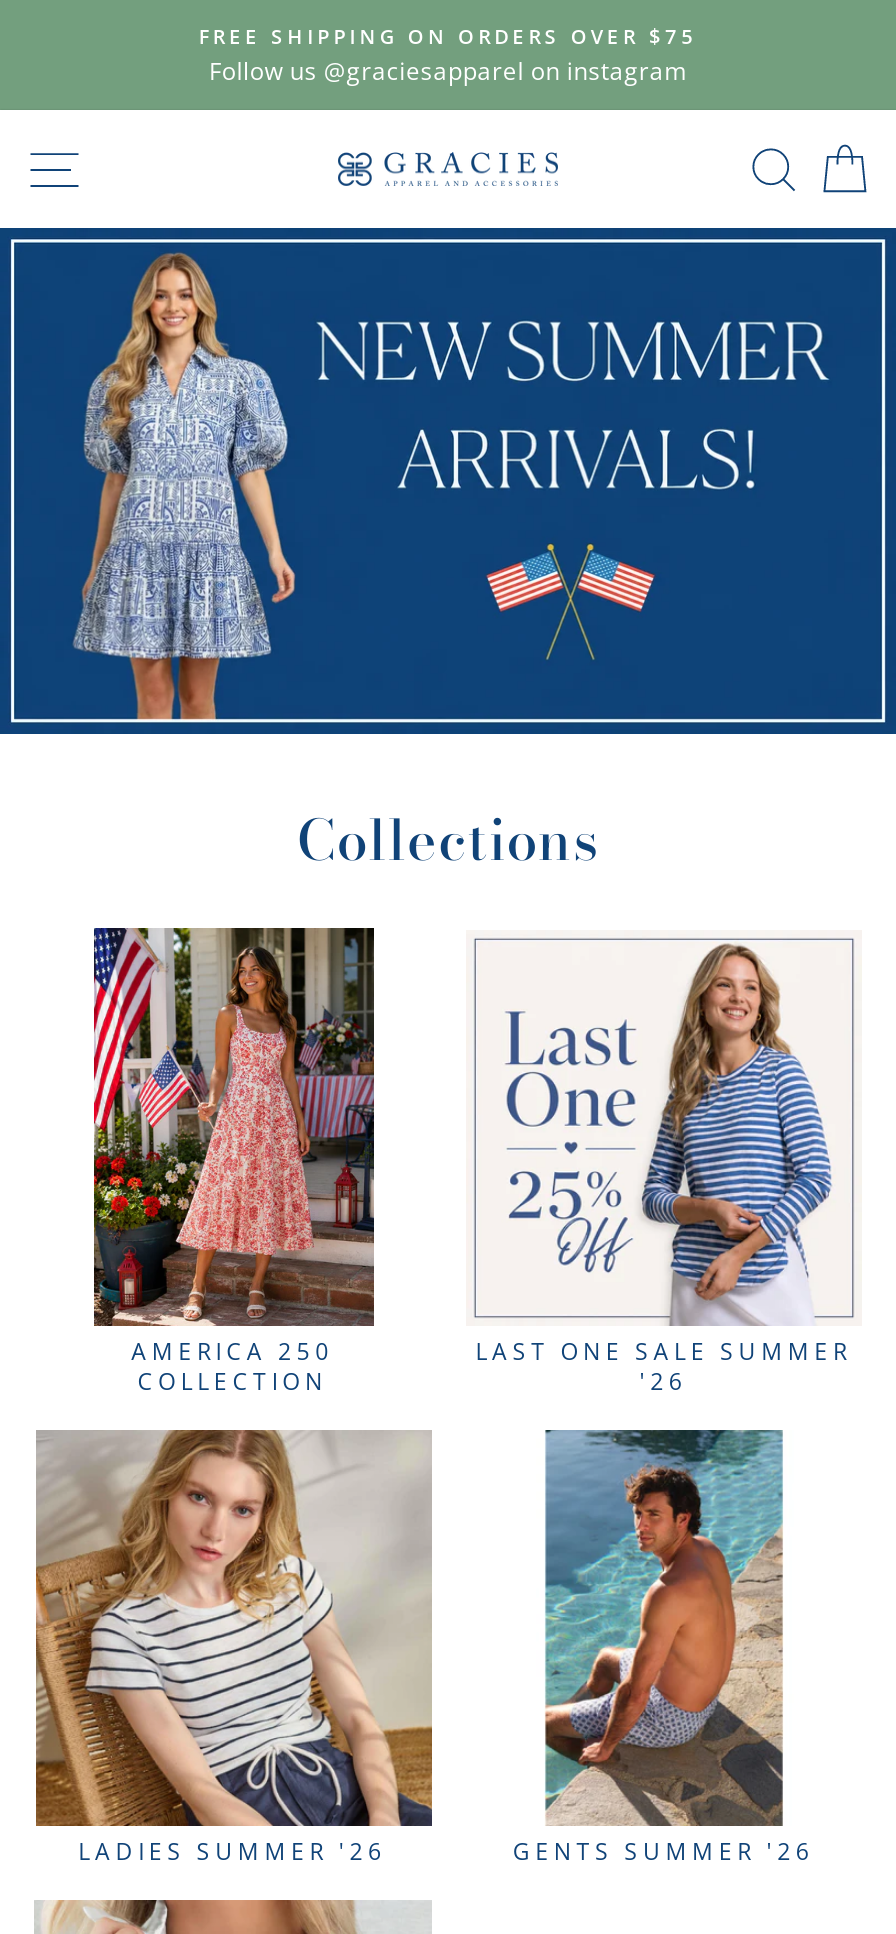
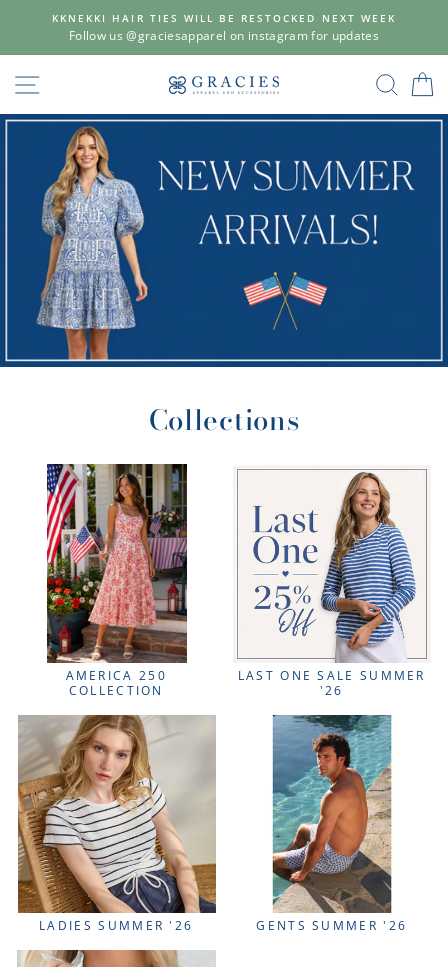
[199,22,697,88] FREE SHIPPING ON ORDERS OVER $75 | Follow us @graciesapparel on instagram -> [52,11,396,44] KKNEKKI HAIR TIES WILL BE RESTOCKED NEXT WEEK | Follow us @graciesapparel on instagram for updates

